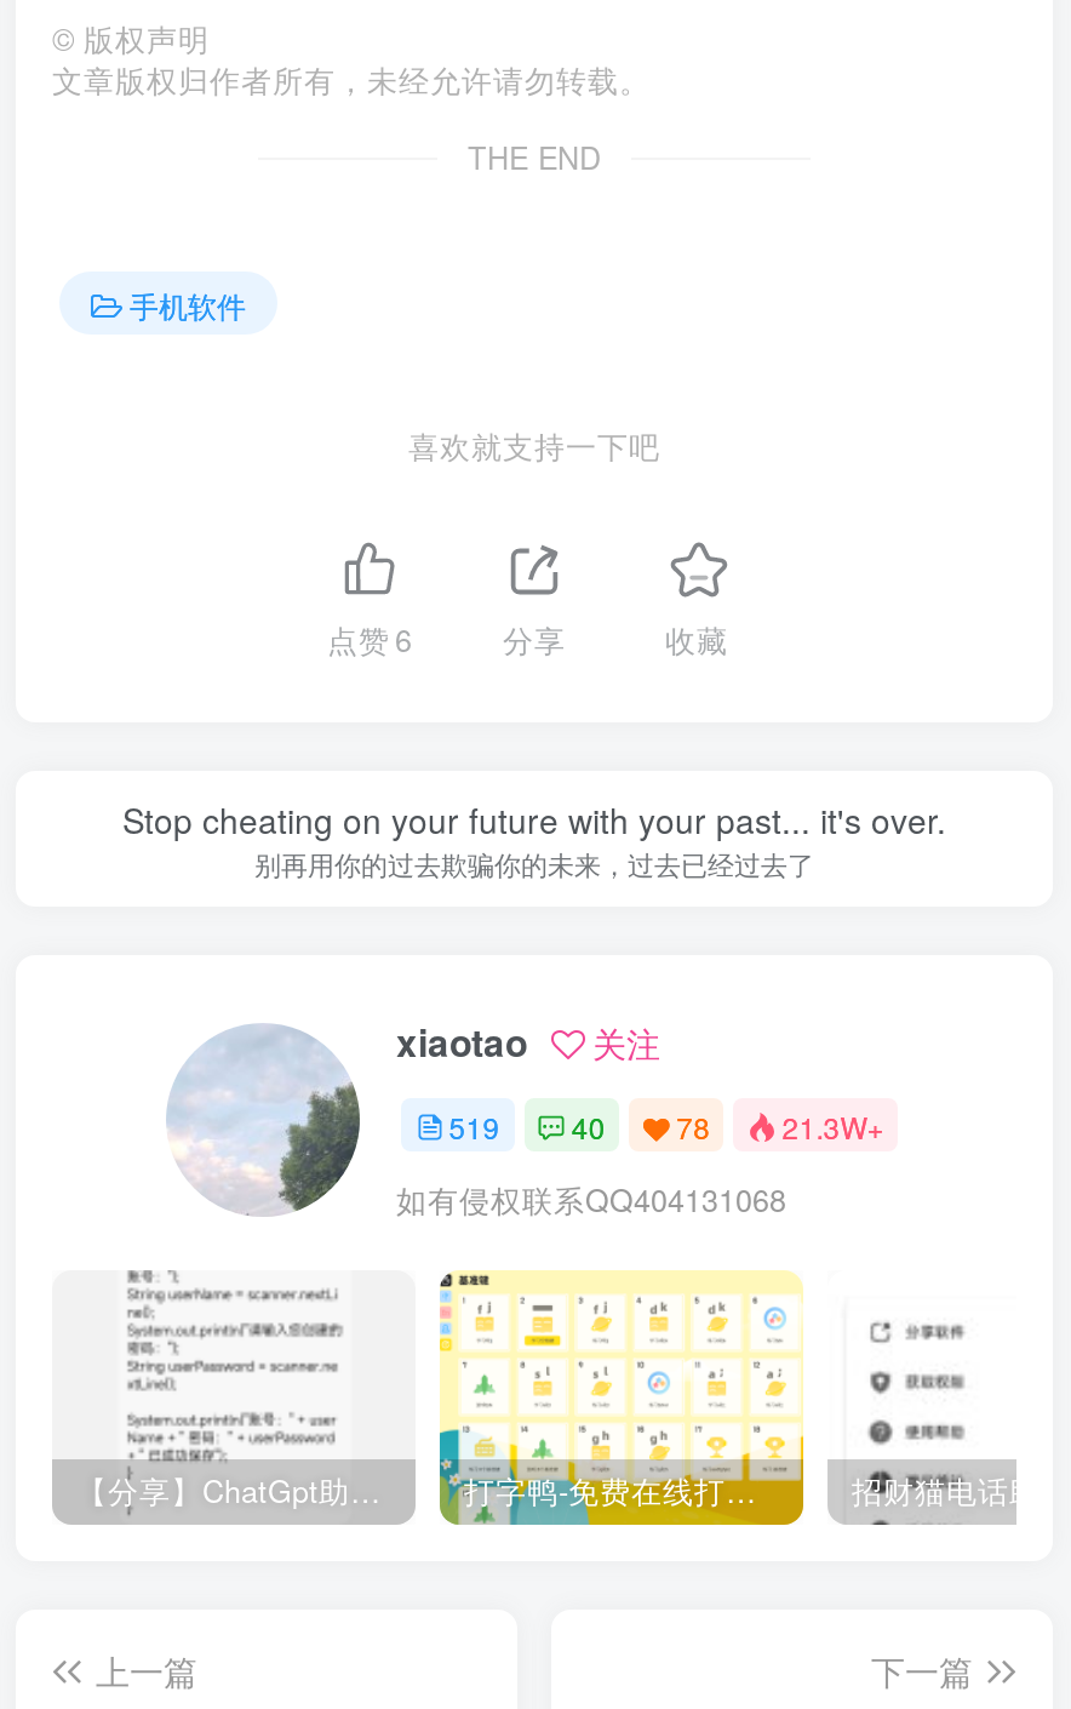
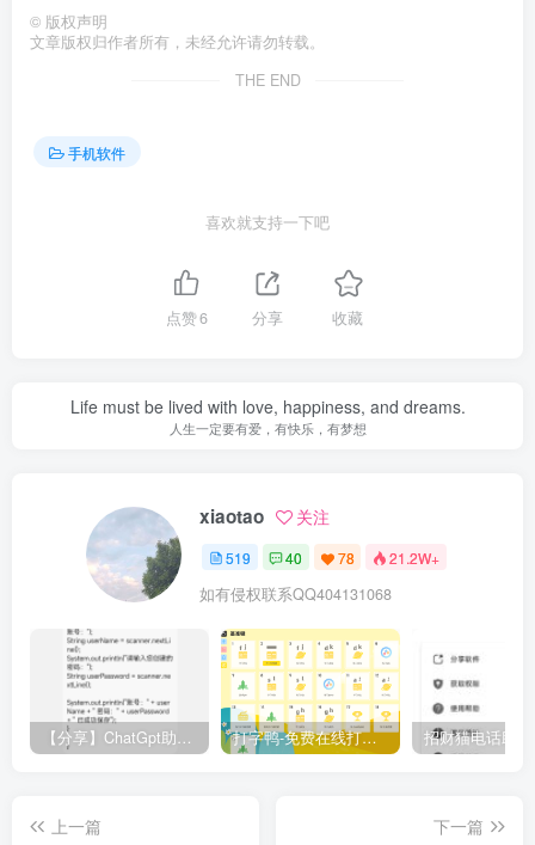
[122,794,946,882] Stop cheating on your future with your past... it's over. | 别再用你的过去欺骗你的未来，过去已经过去了 -> [70,394,465,437] Life must be lived with love, happiness, and dreams. | 人生一定要有爱，有快乐，有梦想
[449,1104,884,1145] 519 40 78 21.3W+ -> [225,547,440,567] 519 40 78 21.2W+

